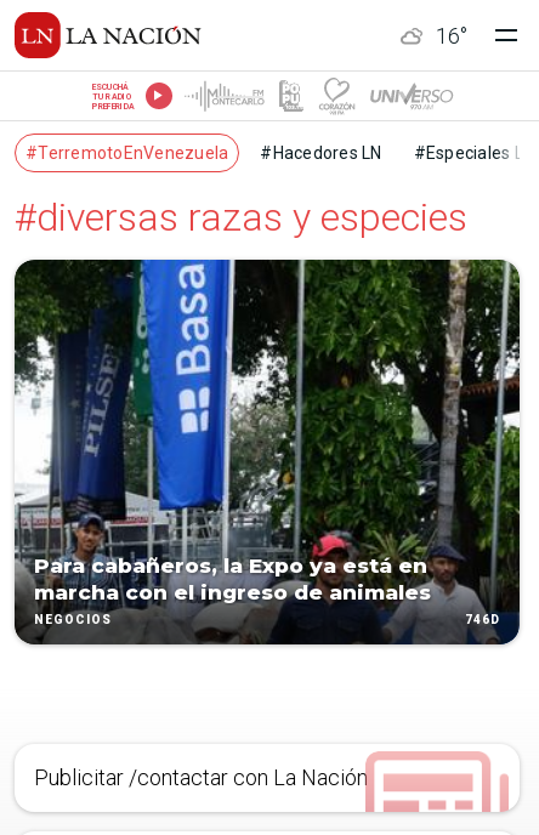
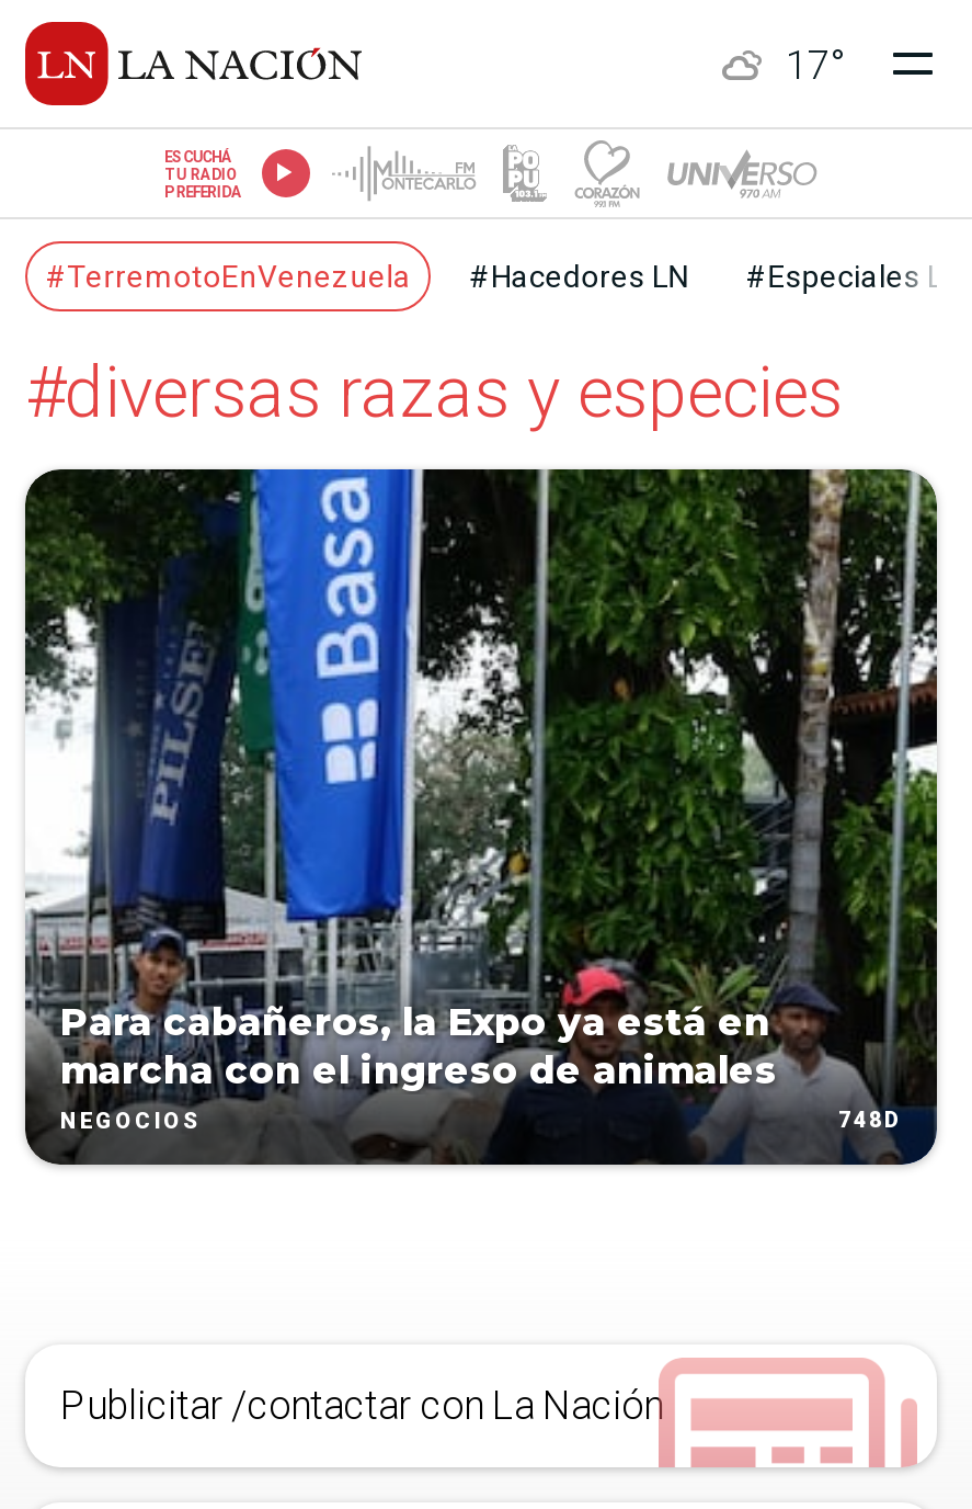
[436,23,467,49] 16° -> [786,42,843,88] 17°
[465,613,500,626] 746D -> [838,1108,902,1132] 748D

